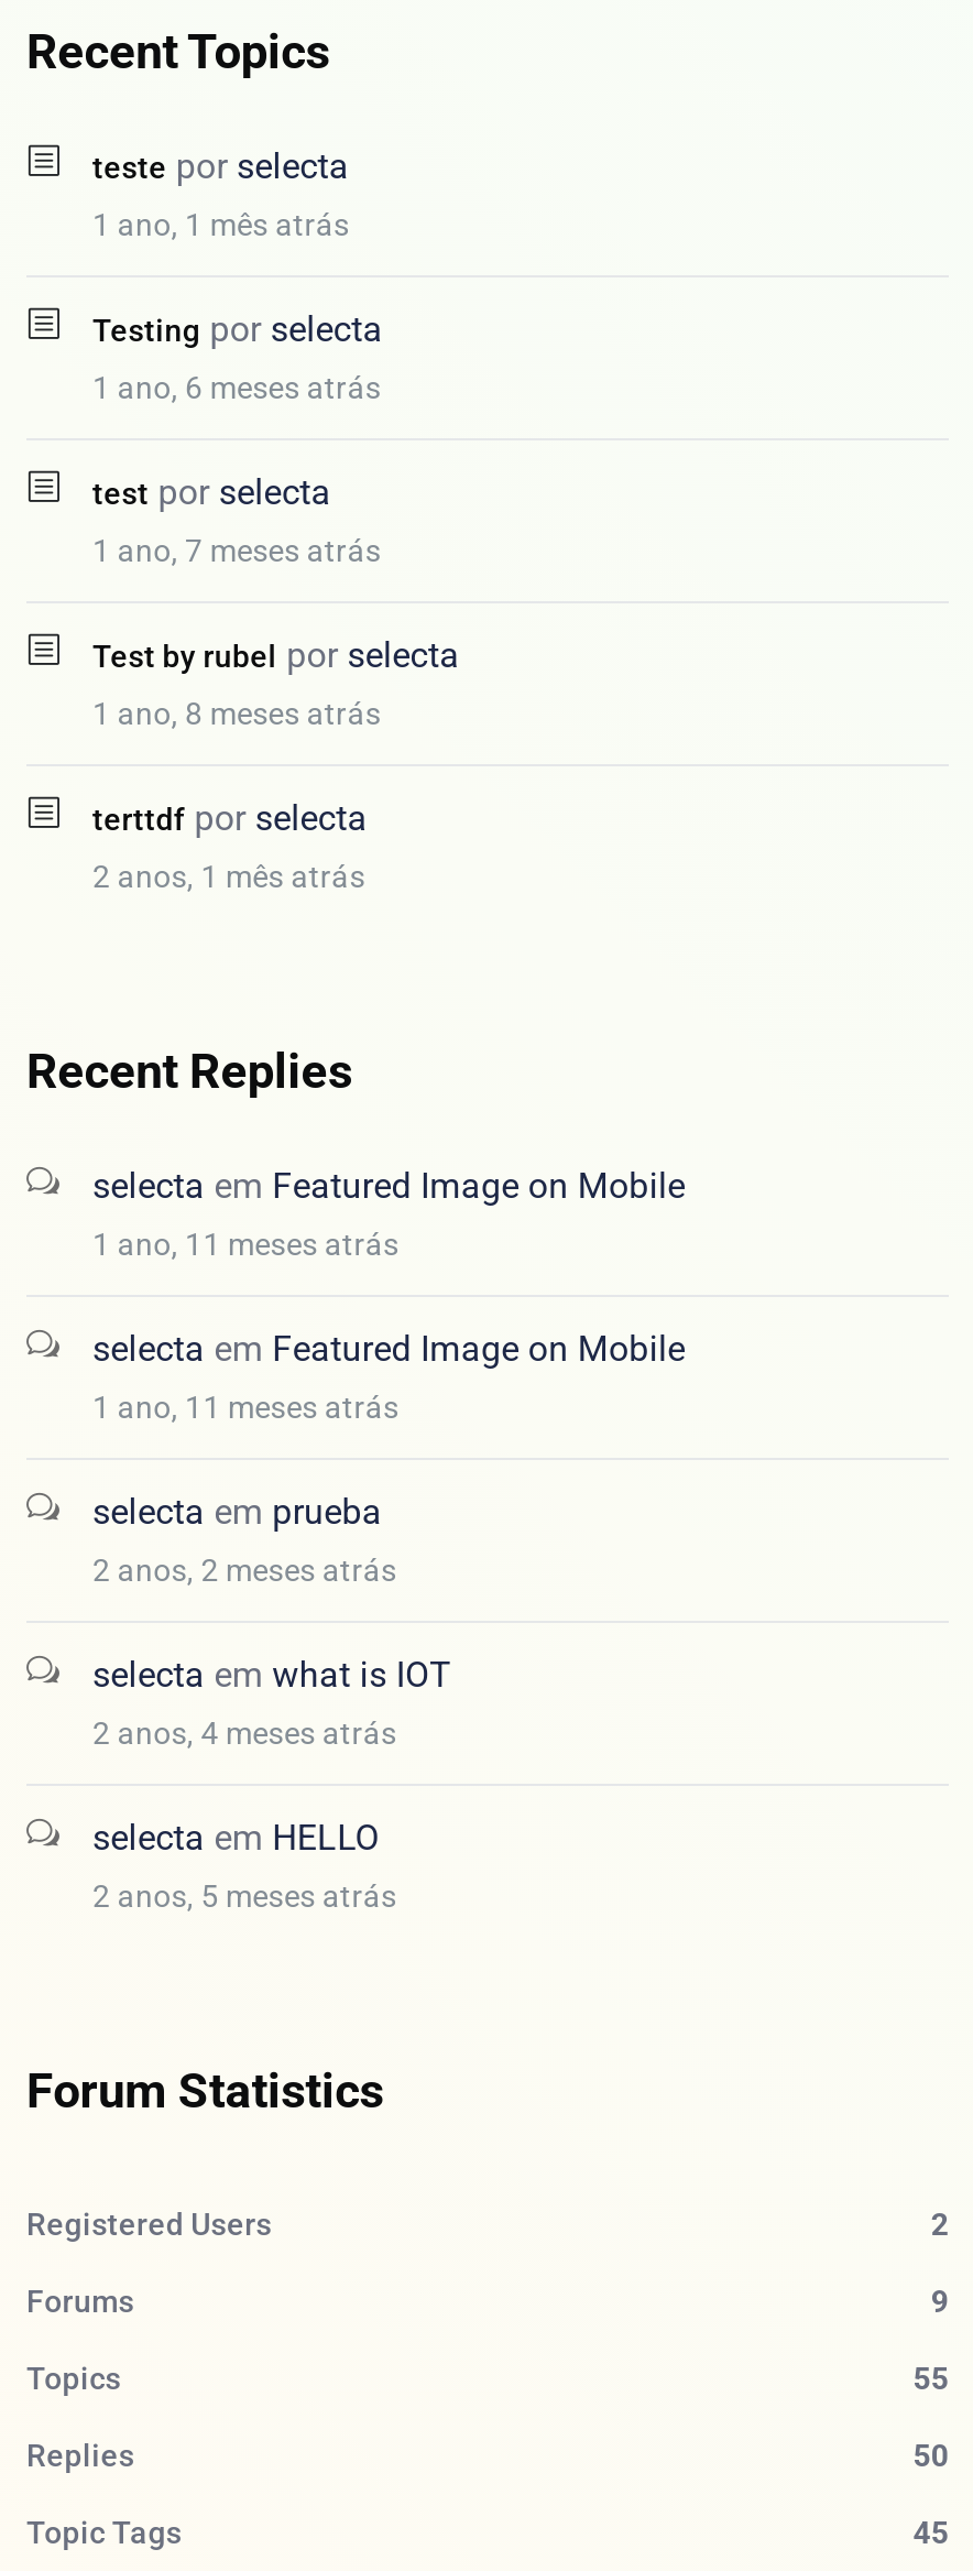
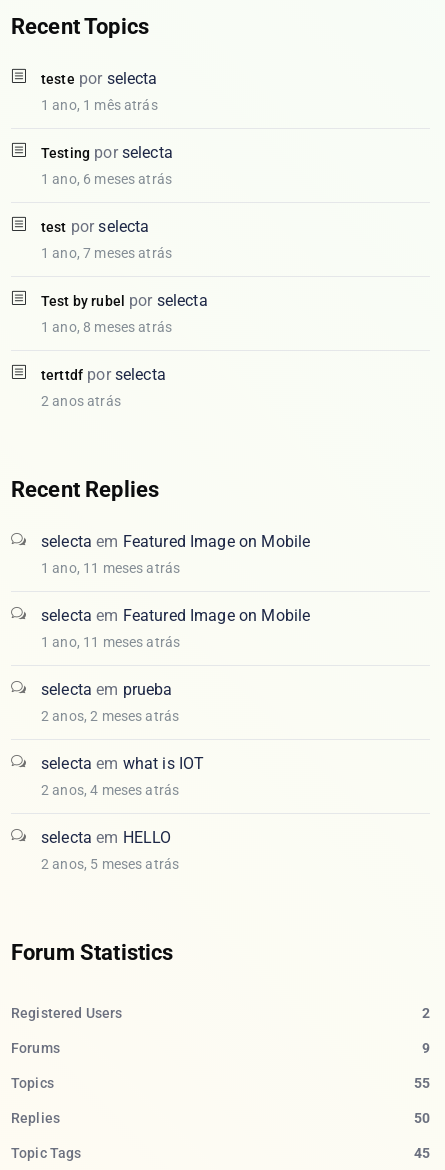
[92,859,365,895] 2 anos, 1 mês atrás -> [41,393,121,409] 2 anos atrás

